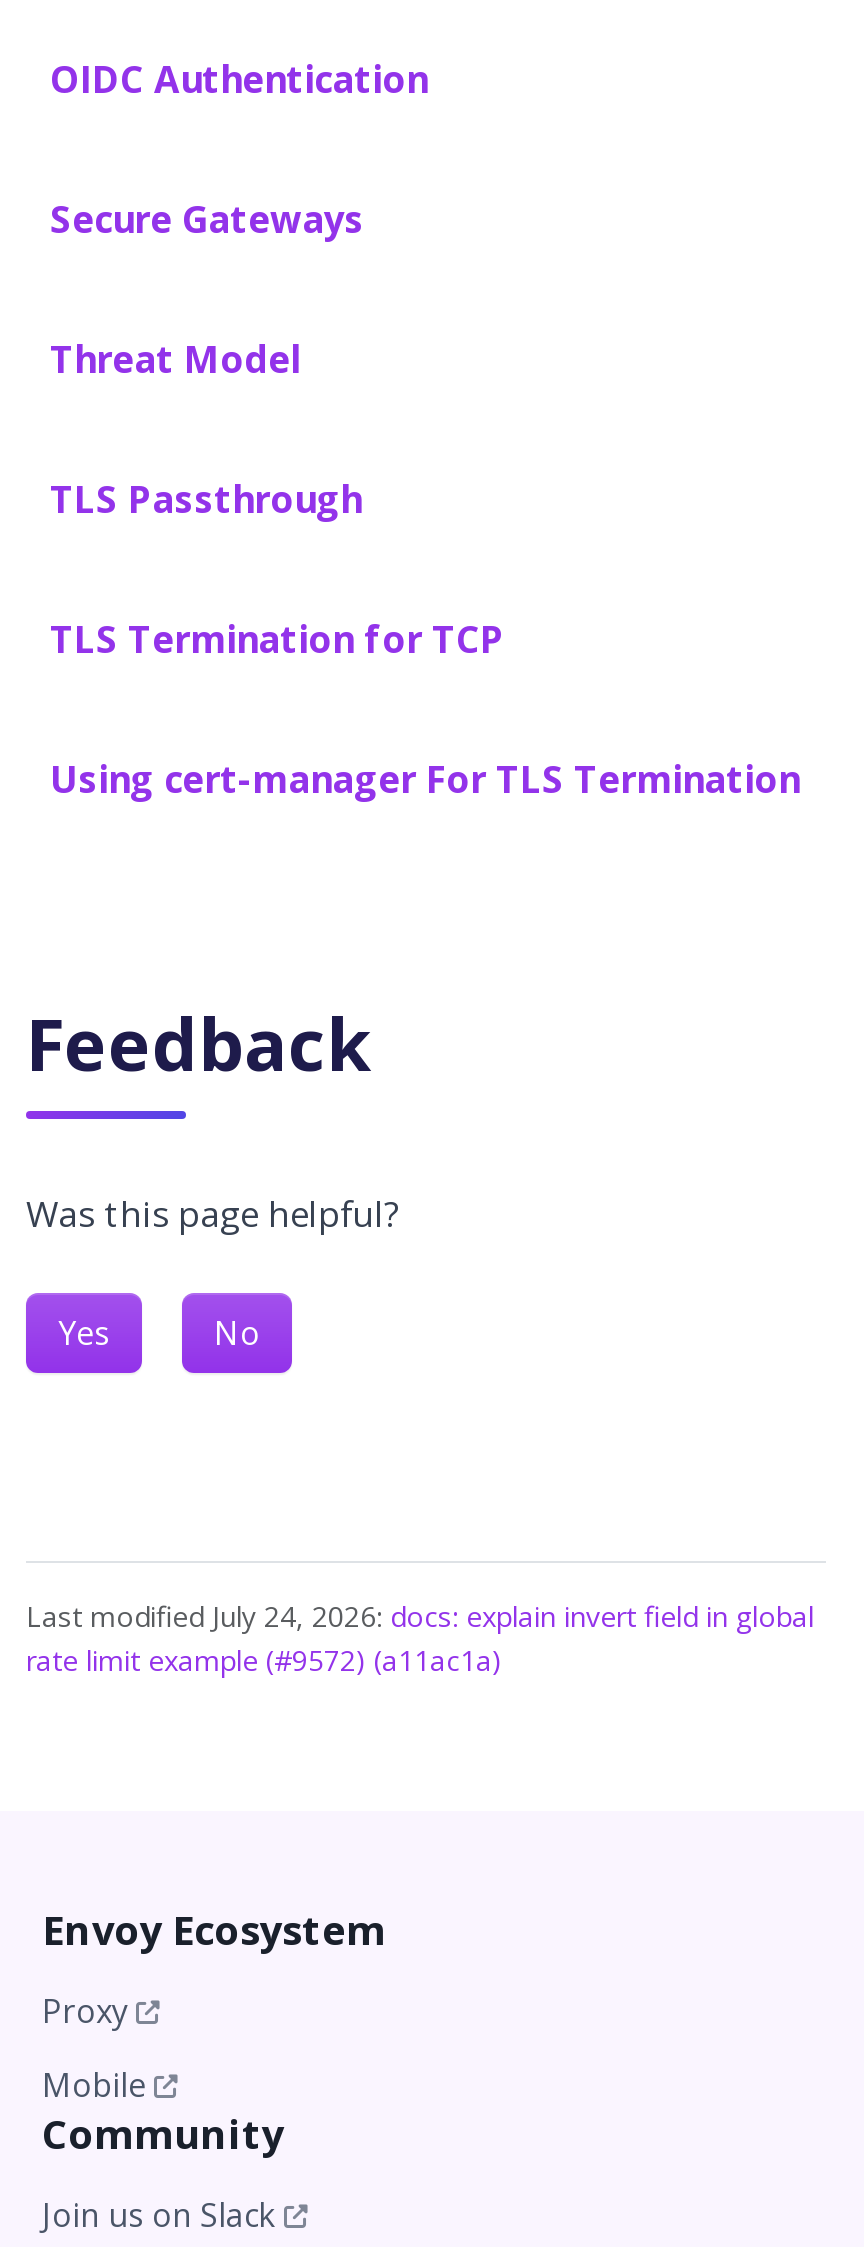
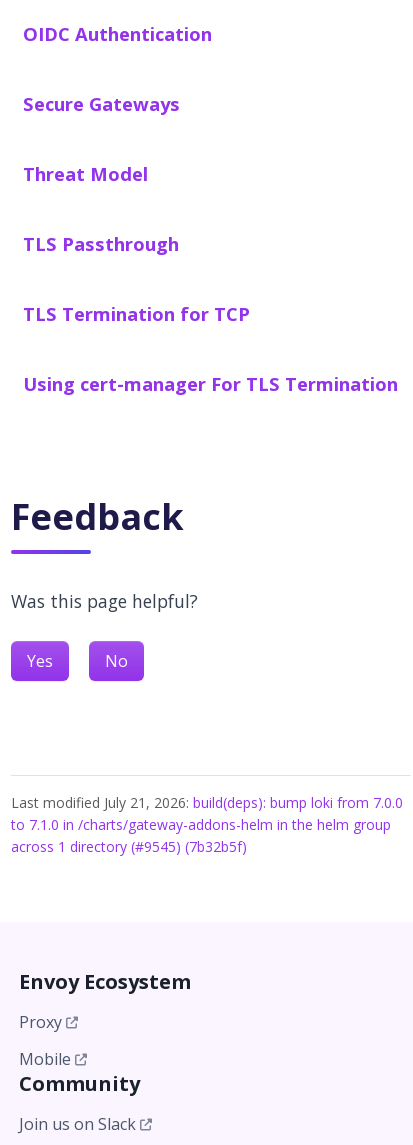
[26,1597,814,1679] Last modified July 24, 2026: docs: explain invert field in global | rate limit example (#9572) (a11ac1a) -> [11,793,403,856] Last modified July 21, 2026: build(deps): bump loki from 7.0.0 | to 7.1.0 in /charts/gateway-addons-helm in the helm group | across 1 directory (#9545) (7b32b5f)

